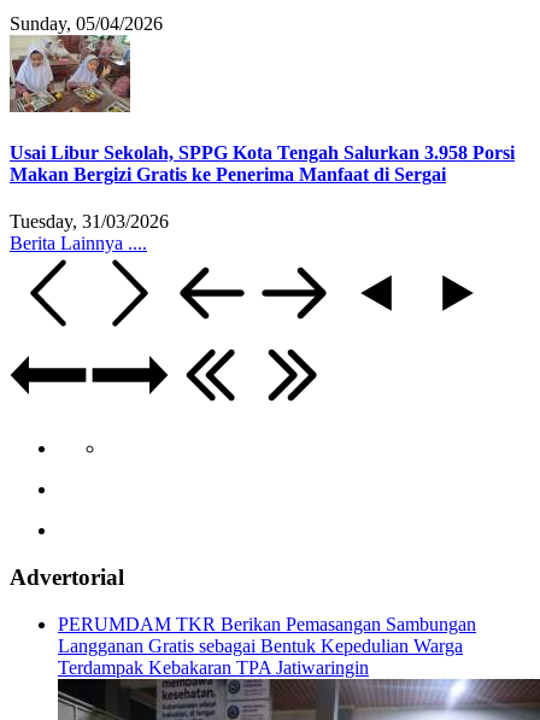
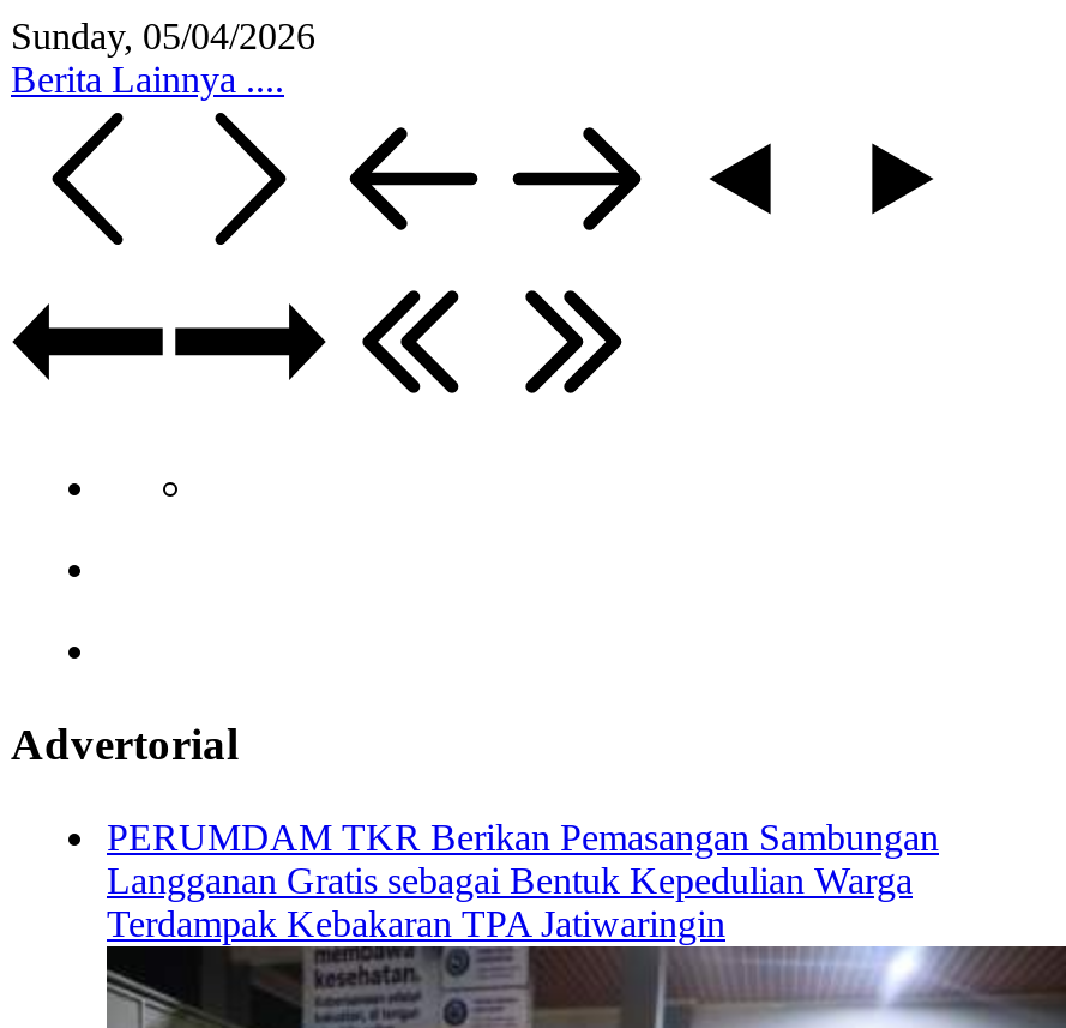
[8,36,515,232] [image] | Usai Libur Sekolah, SPPG Kota Tengah Salurkan 3.958 Porsi | Makan Bergizi Gratis ke Penerima Manfaat di Sergai | Tuesday, 31/03/2026 -> none

